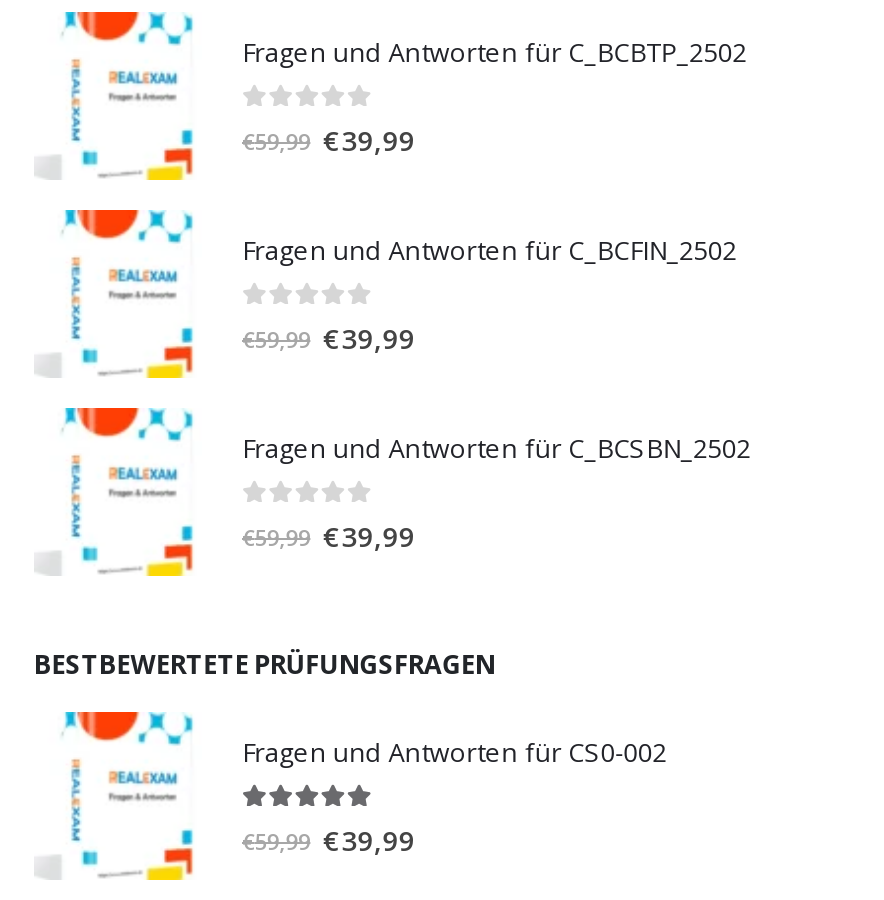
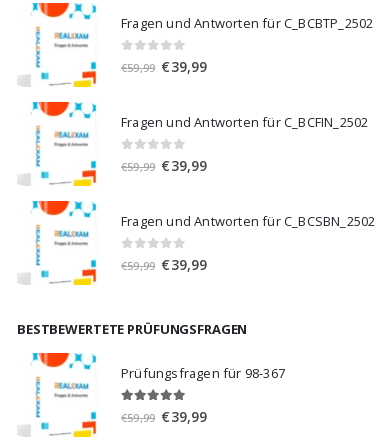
[242,733,667,769] Fragen und Antworten für CS0-002 -> [121,364,285,382] Prüfungsfragen für 98-367

